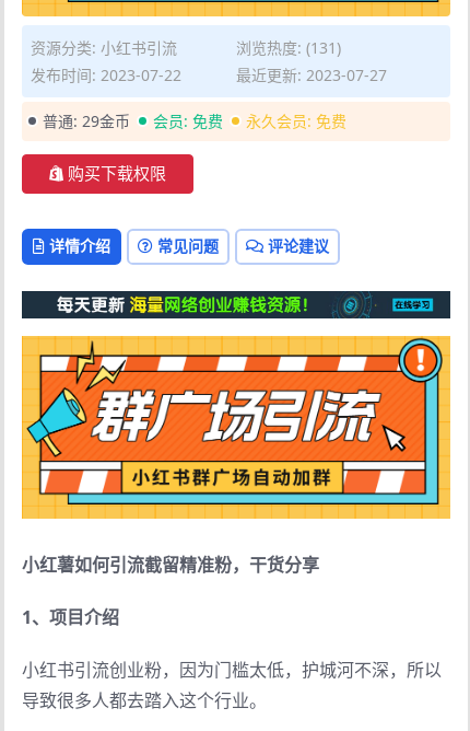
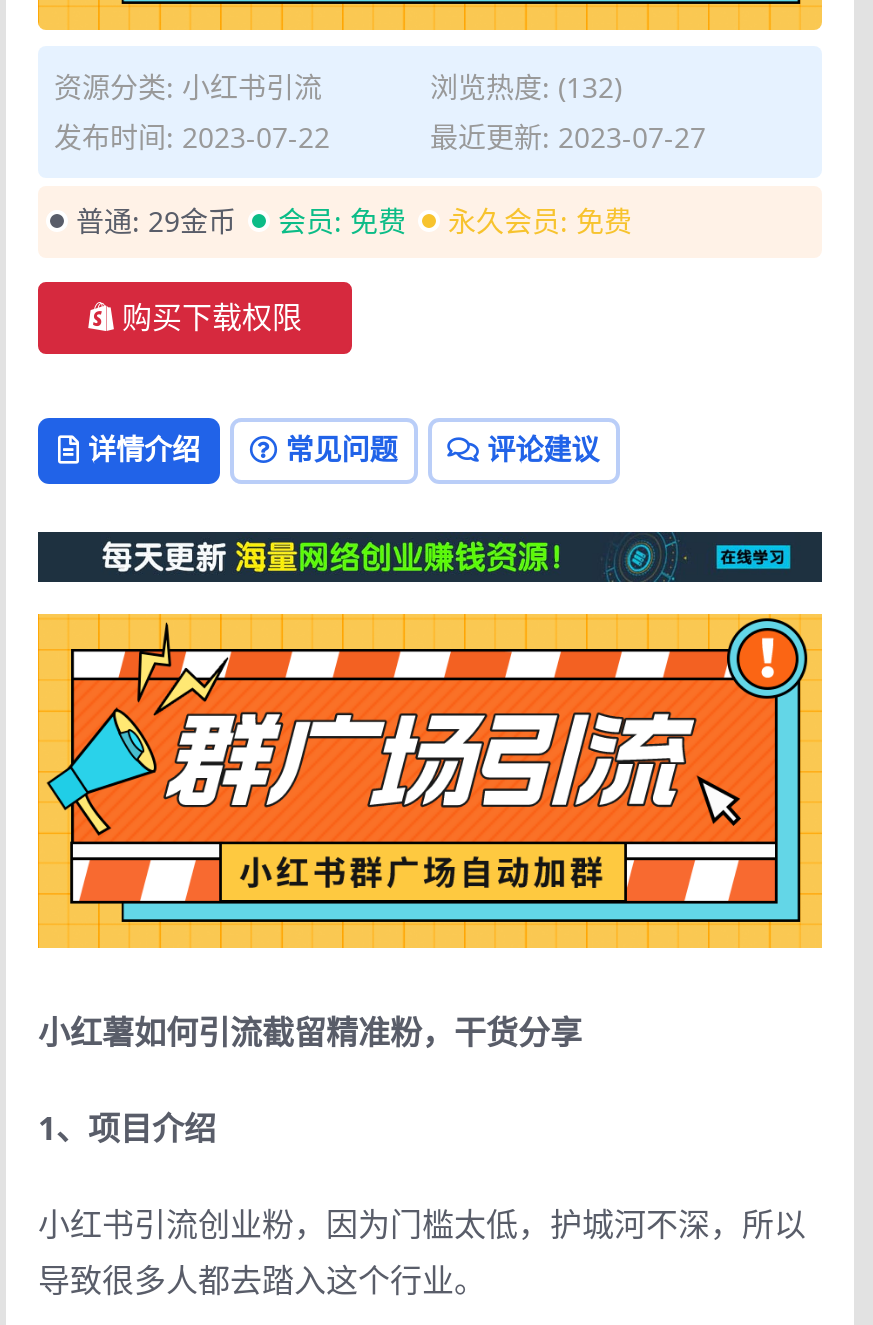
[236,37,341,58] 浏览热度: (131) -> [430,68,622,106] 浏览热度: (132)

